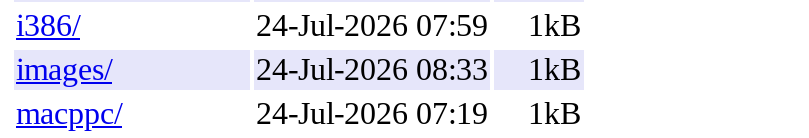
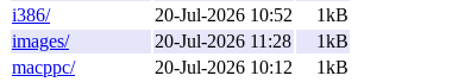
[256,8,582,42] 24-Jul-2026 07:59 1kB -> [155,5,349,25] 20-Jul-2026 10:52 1kB
[256,52,582,86] 24-Jul-2026 08:33 1kB -> [155,31,349,51] 20-Jul-2026 11:28 1kB
[256,96,582,130] 24-Jul-2026 07:19 1kB -> [155,57,349,77] 20-Jul-2026 10:12 1kB

